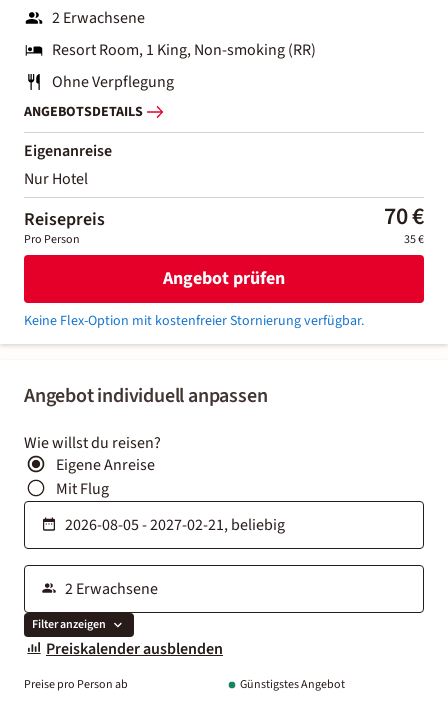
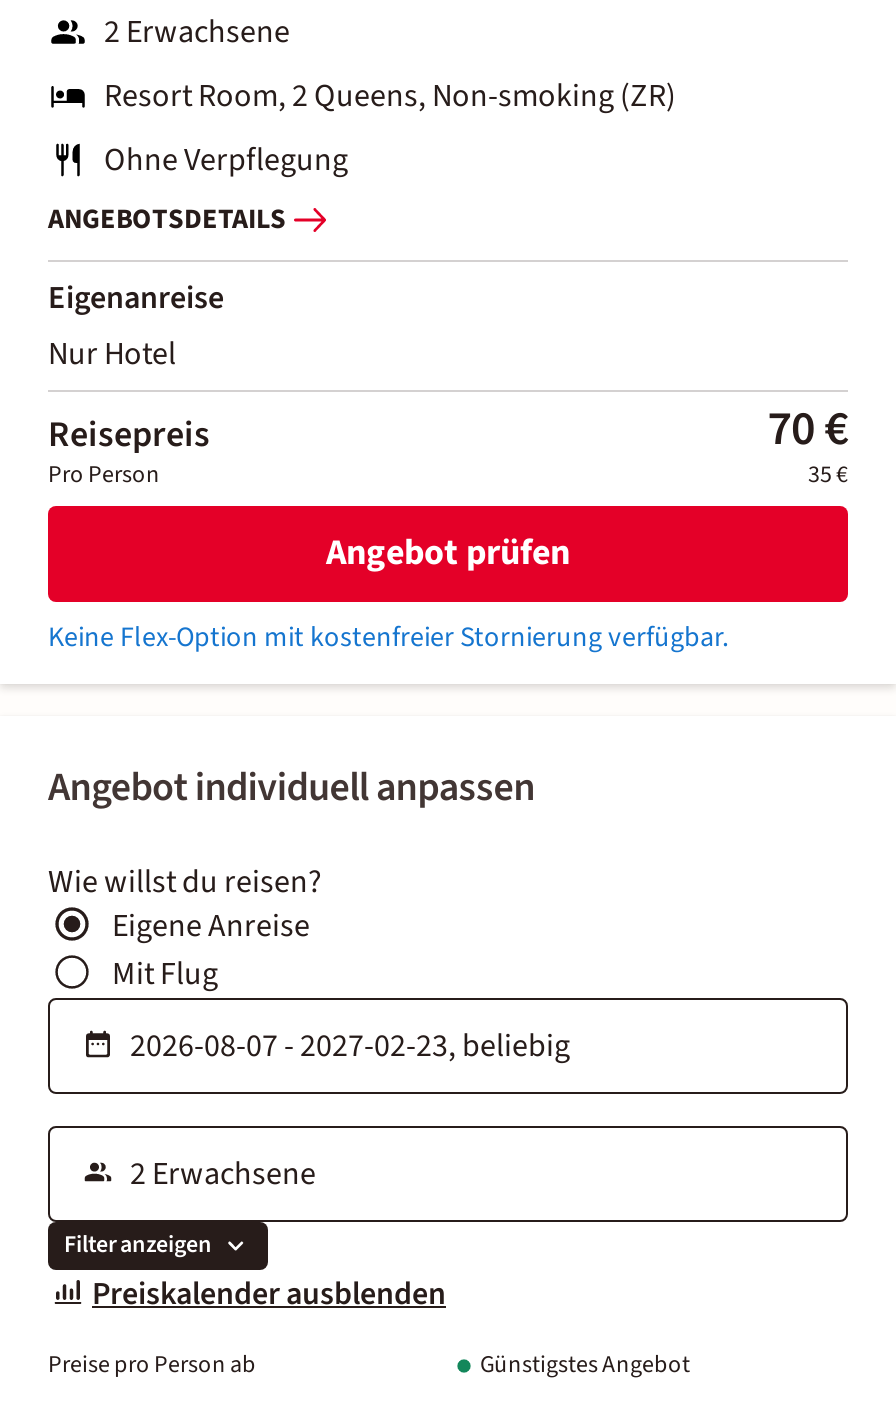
[52,39,316,61] Resort Room, 1 King, Non-smoking (RR) -> [104,74,676,118] Resort Room, 2 Queens, Non-smoking (ZR)

